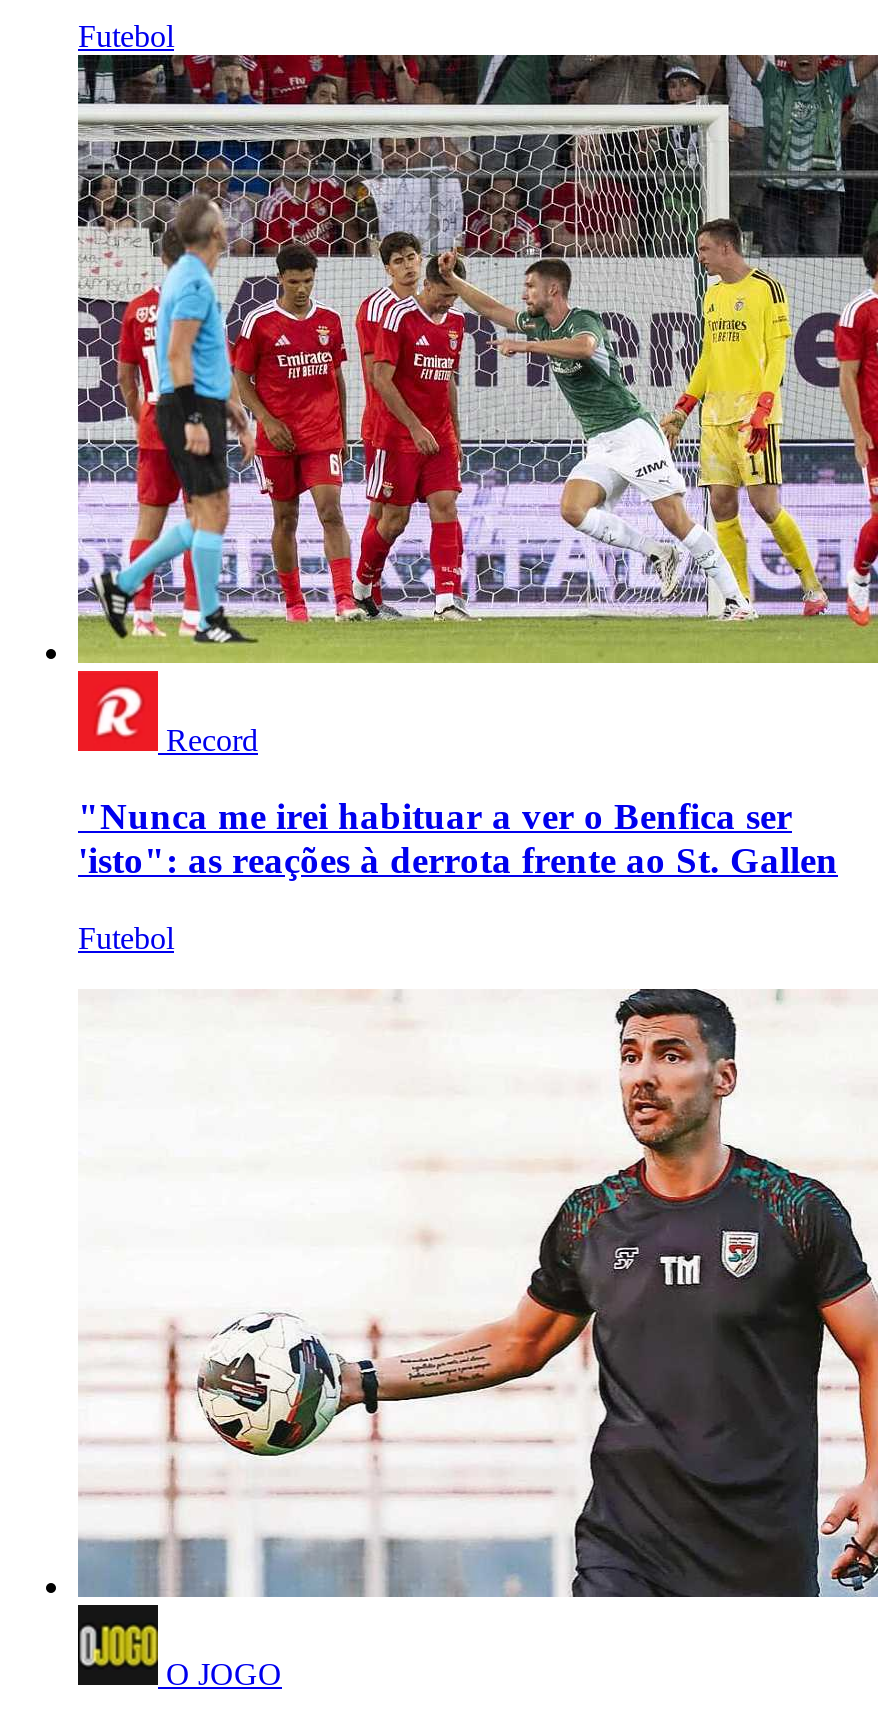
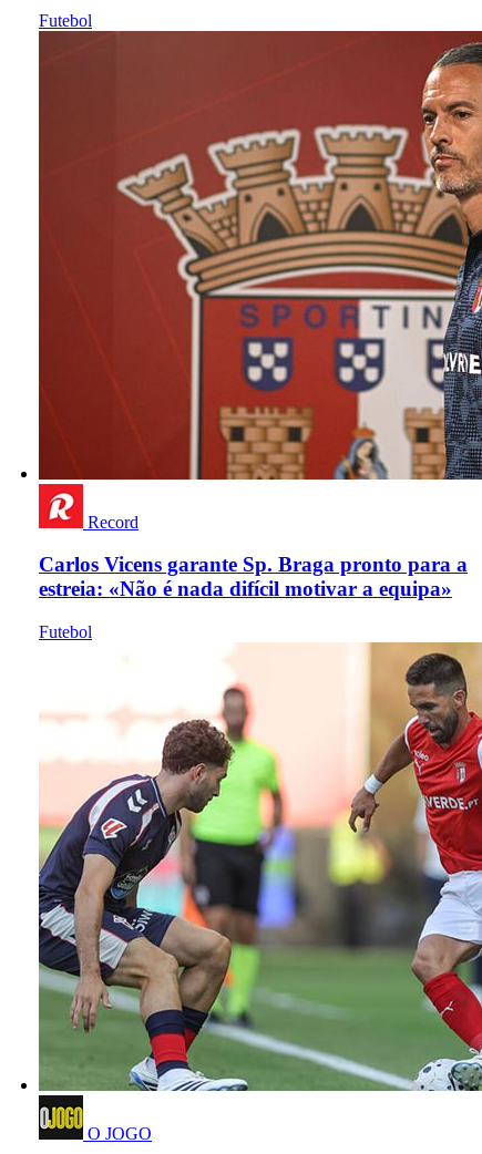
[76,53,872,665] [image] -> [38,30,479,481] [image]
[78,796,838,882] "Nunca me irei habituar a ver o Benfica ser | 'isto": as reações à derrota frente ao St. Gallen -> [39,553,468,601] Carlos Vicens garante Sp. Braga pronto para a | estreia: «Não é nada difícil motivar a equipa»
[78,957,872,1599] [image] -> [38,641,479,1092] [image]

